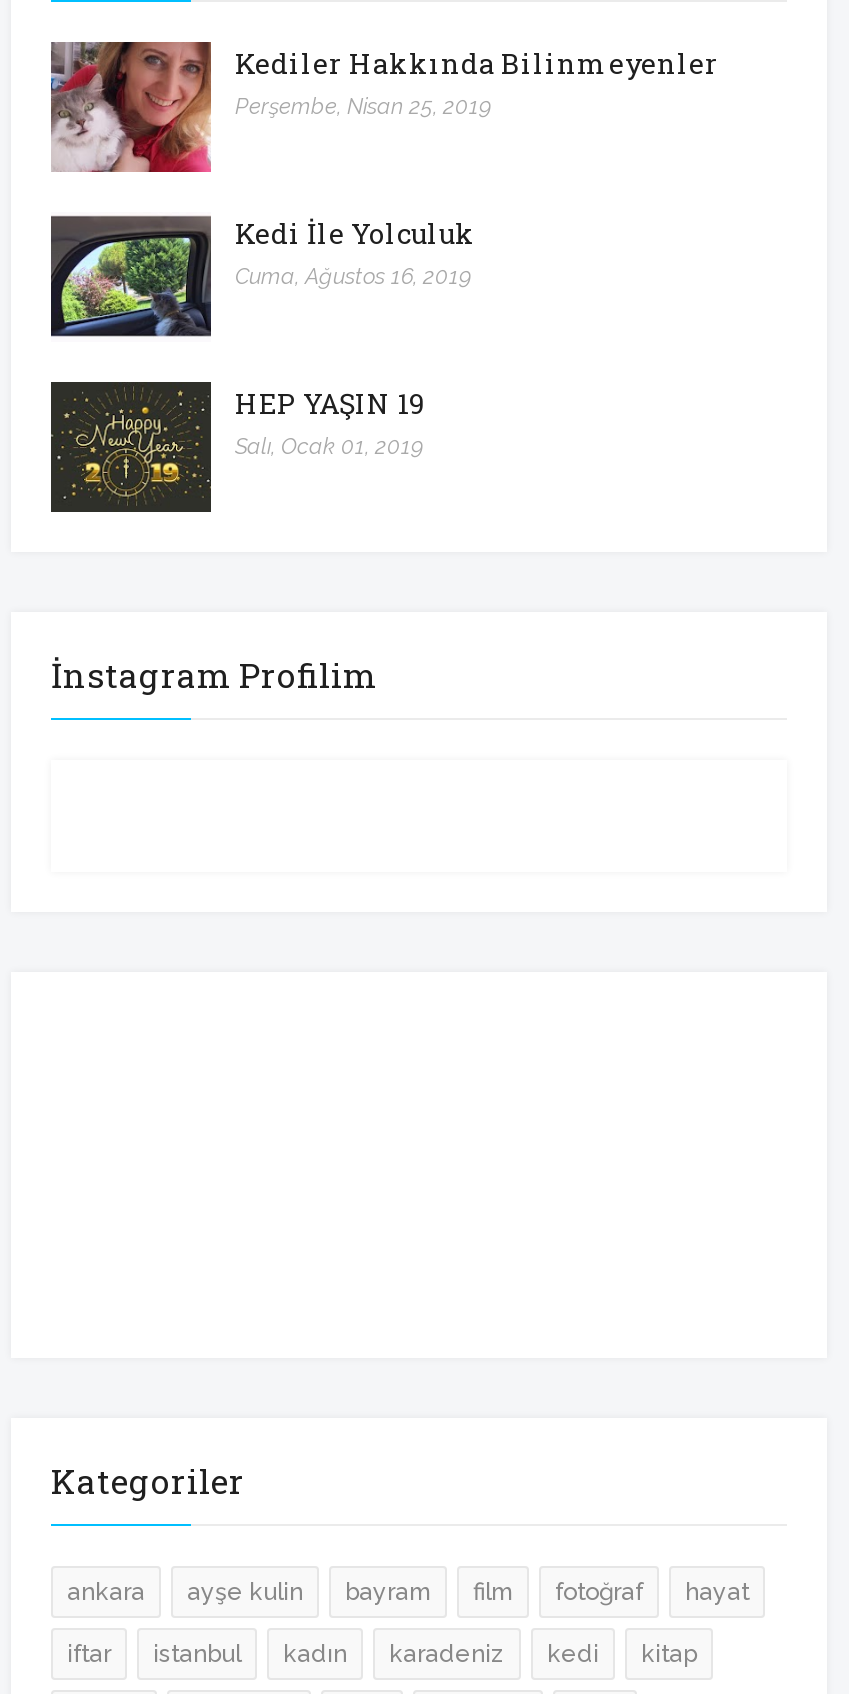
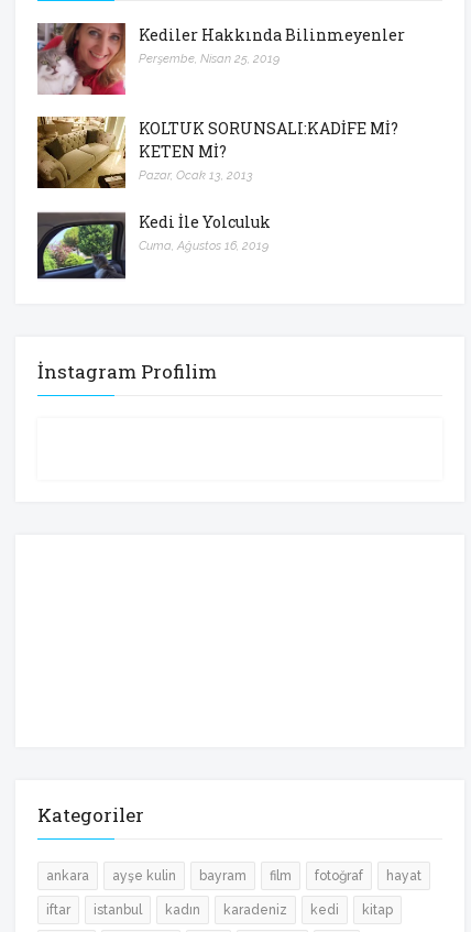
none -> [36,116,398,189] [image] | KOLTUK SORUNSALI:KADİFE Mİ? | KETEN Mİ? | Pazar, Ocak 13, 2013
moved [51,214,475,338] -> [37,211,271,279]: [image] | Kedi İle Yolculuk | Cuma, Ağustos 16, 2019
[49,380,425,514] [image] | HEP YAŞIN 19 | Salı, Ocak 01, 2019 -> none

